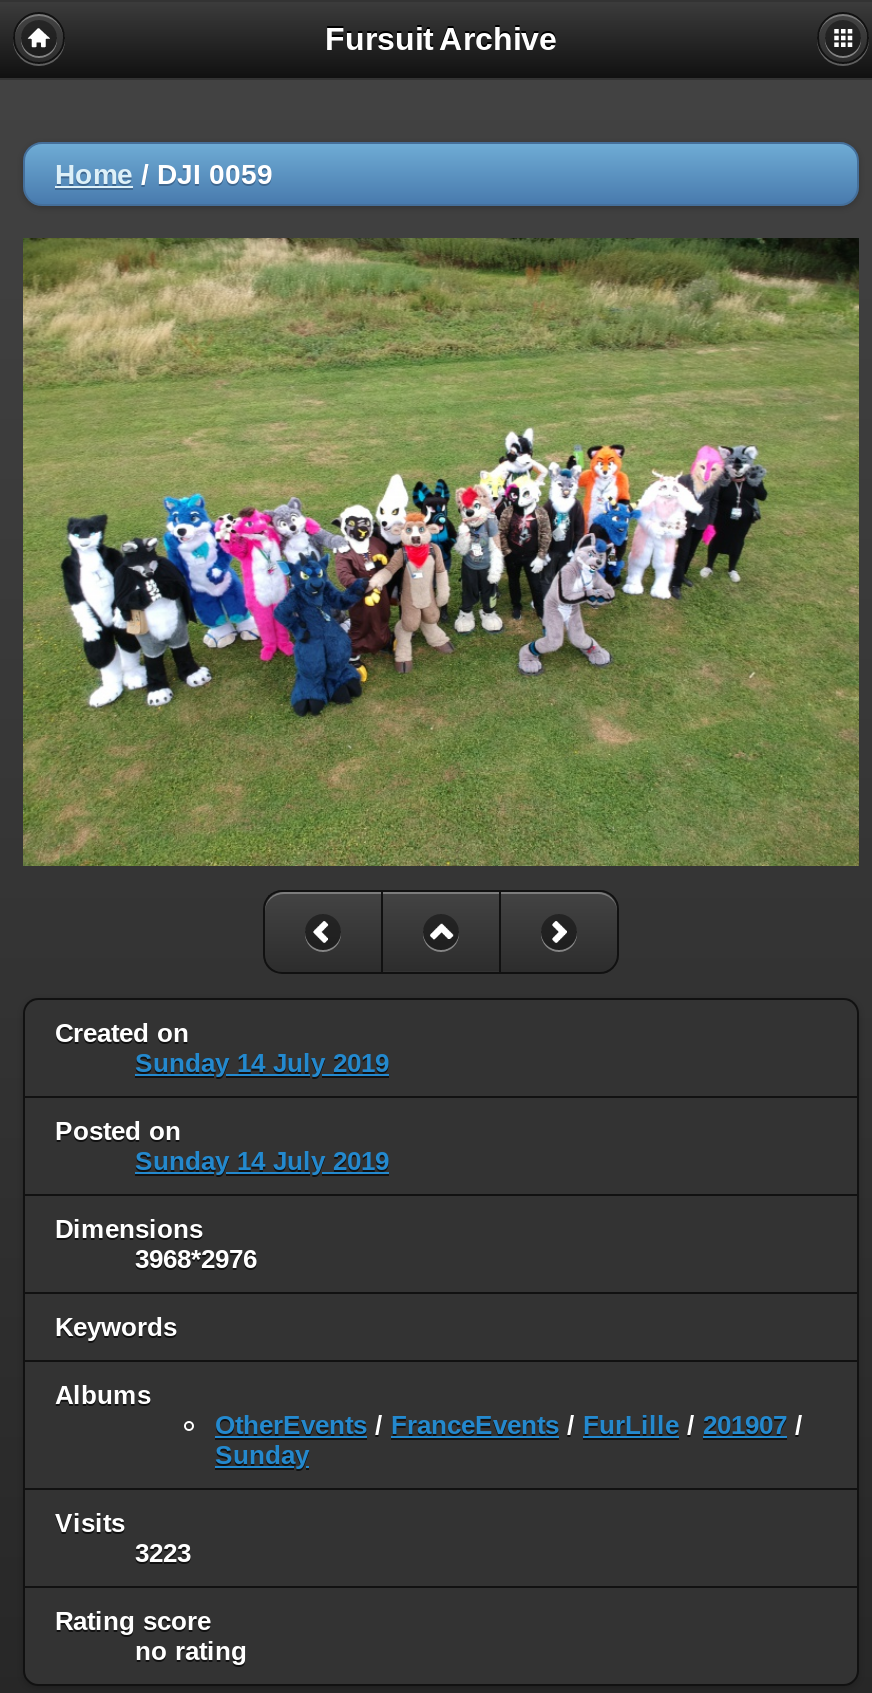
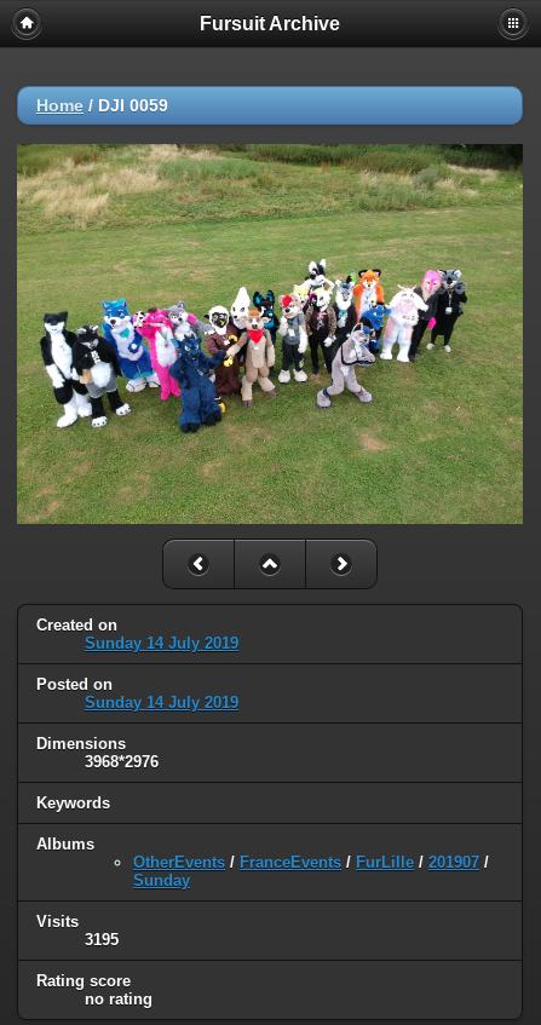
[135,1538,191,1568] 3223 -> [85,931,119,949] 3195

